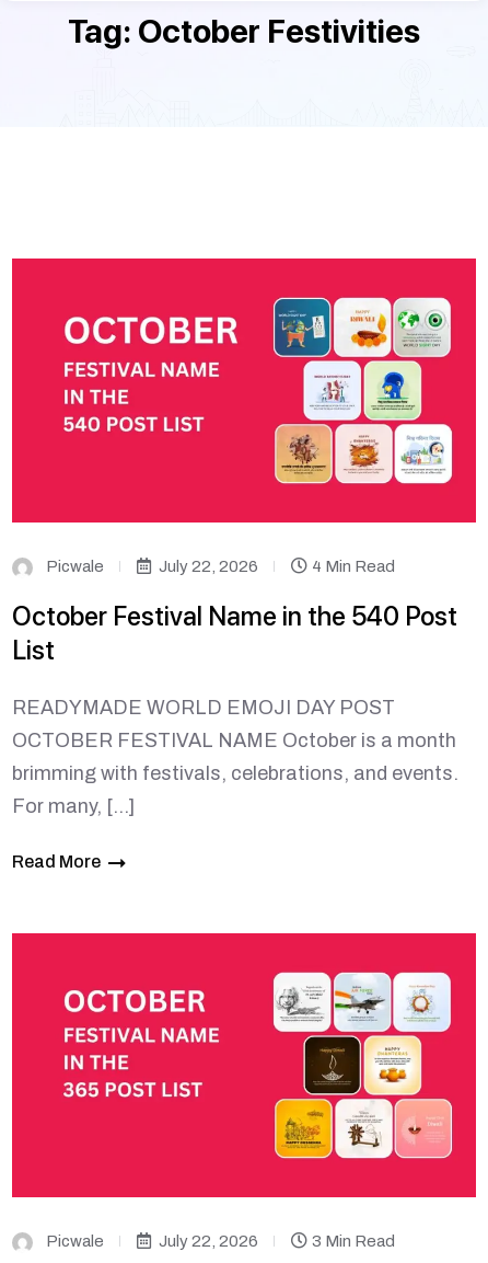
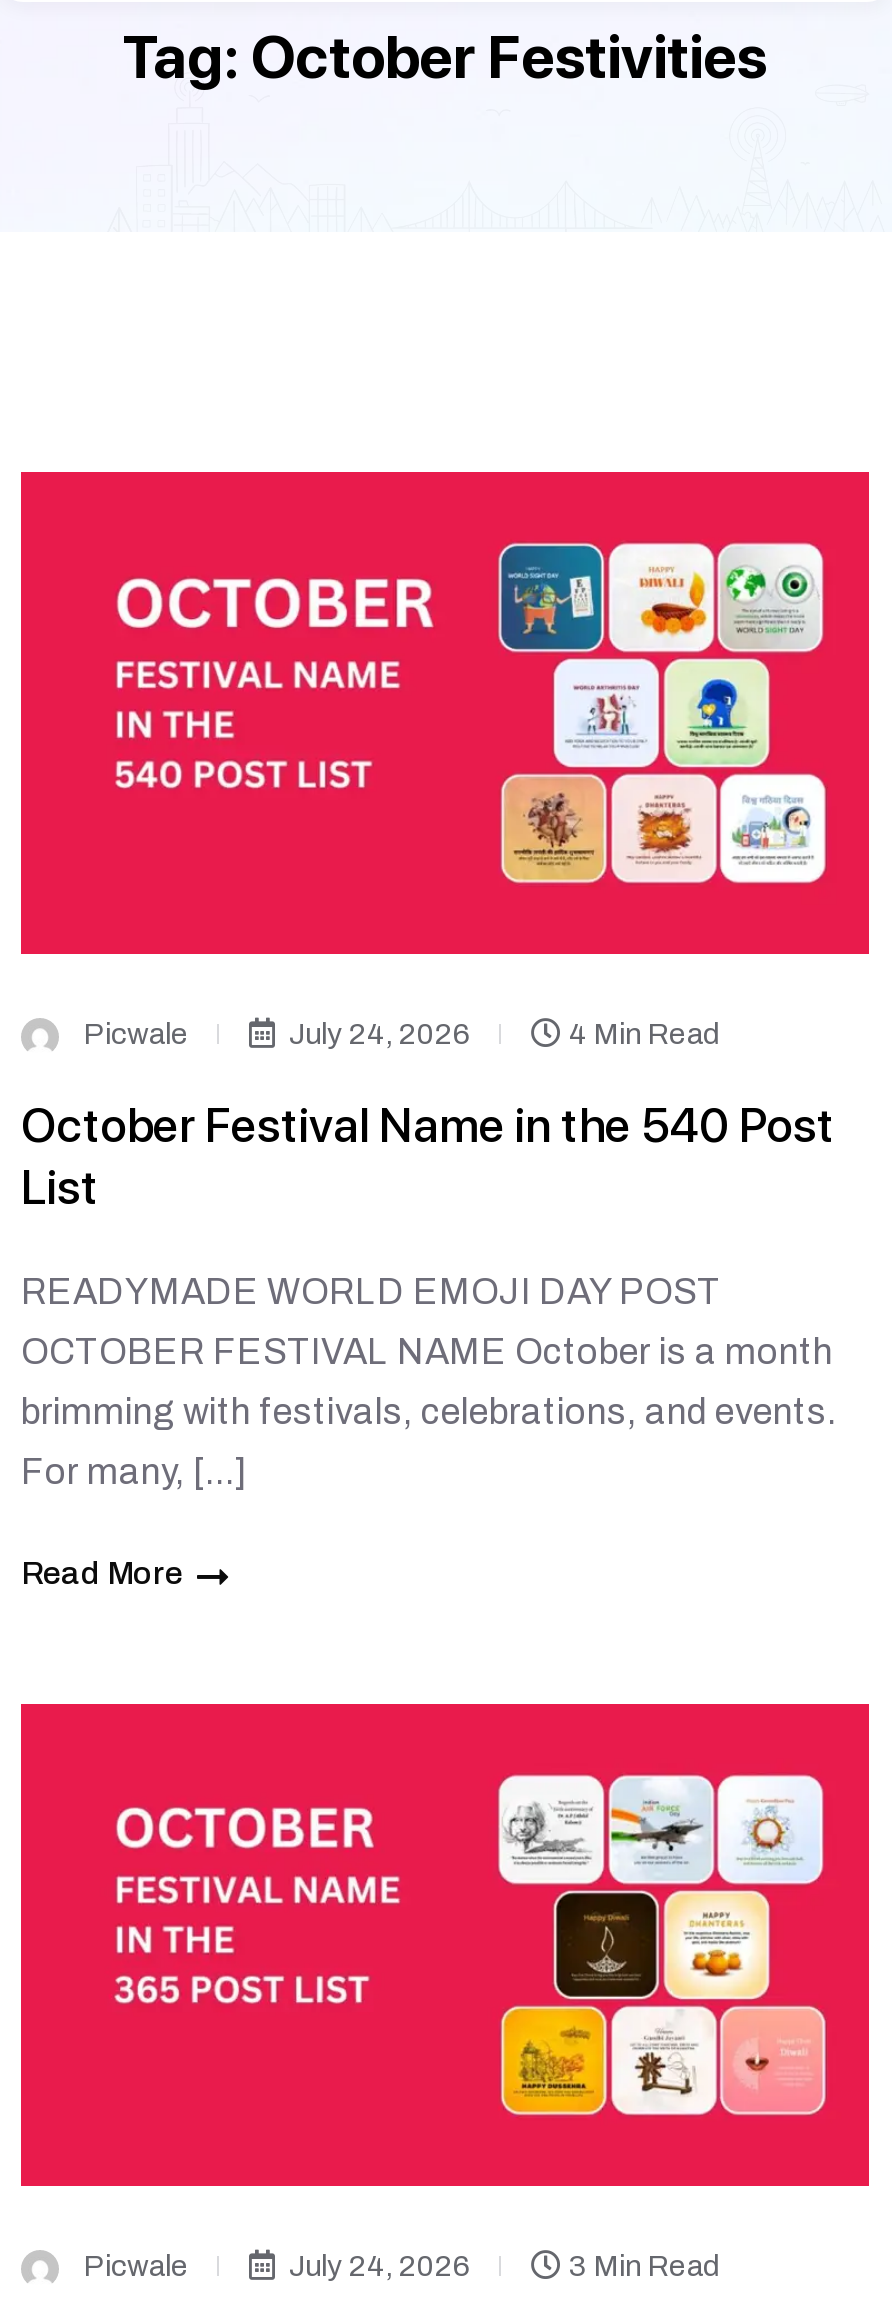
[155,558,258,575] July 22, 2026 -> [283,1018,471,1050] July 24, 2026
[155,1233,258,1250] July 22, 2026 -> [283,2251,471,2283] July 24, 2026

